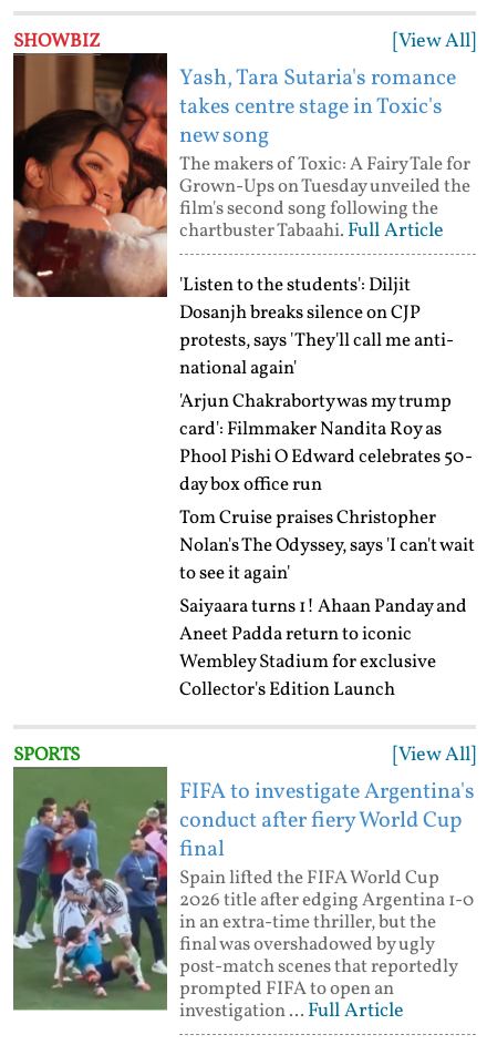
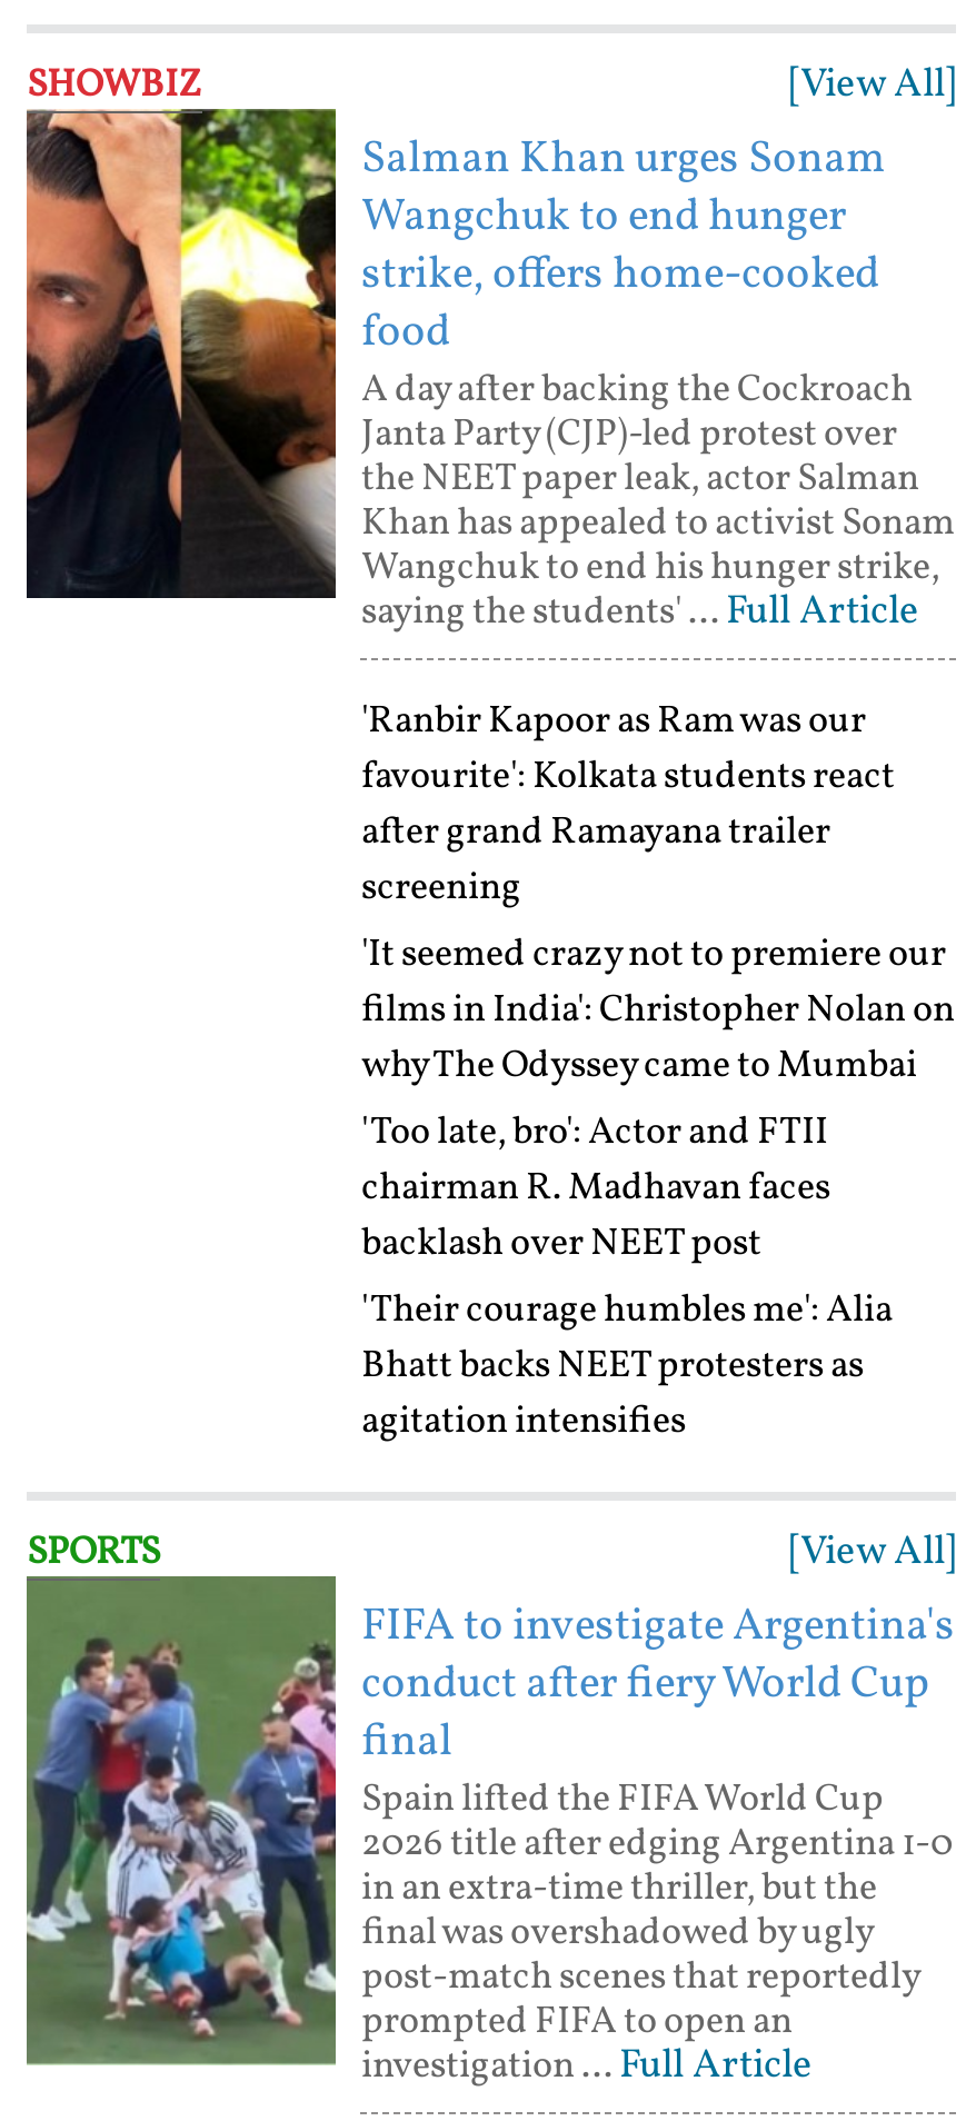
[12,52,471,298] [image] | Yash, Tara Sutaria's romance | takes centre stage in Toxic's | new song | The makers of Toxic: A Fairy Tale for | Grown-Ups on Tuesday unveiled the | film's second song following the | chartbuster Tabaahi. Full Article -> [24,107,955,640] [image] | Salman Khan urges Sonam | Wangchuk to end hunger | strike, offers home-cooked | food | A day after backing the Cockroach | Janta Party (CJP)-led protest over | the NEET paper leak, actor Salman | Khan has appealed to activist Sonam | Wangchuk to end his hunger strike, | saying the students' ... Full Article
[180,273,475,703] 'Listen to the students': Diljit | Dosanjh breaks silence on CJP | protests, says 'They'll call me anti- | national again' | 'Arjun Chakraborty was my trump | card': Filmmaker Nandita Roy as | Phool Pishi O Edward celebrates 50- | day box office run | Tom Cruise praises Christopher | Nolan's The Odyssey, says 'I can't wait | to see it again' | Saiyaara turns 1! Ahaan Panday and | Aneet Padda return to iconic | Wembley Stadium for exclusive | Collector's Edition Launch -> [361,696,955,1447] 'Ranbir Kapoor as Ram was our | favourite': Kolkata students react | after grand Ramayana trailer | screening | 'It seemed crazy not to premiere our | films in India': Christopher Nolan on | why The Odyssey came to Mumbai | 'Too late, bro': Actor and FTII | chairman R. Madhavan faces | backlash over NEET post | 'Their courage humbles me': Alia | Bhatt backs NEET protesters as | agitation intensifies

